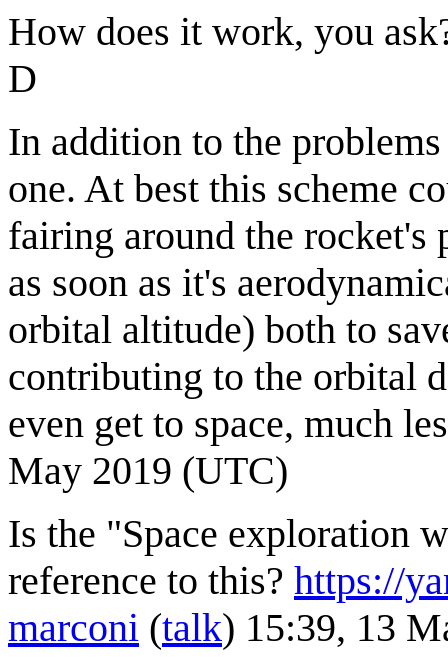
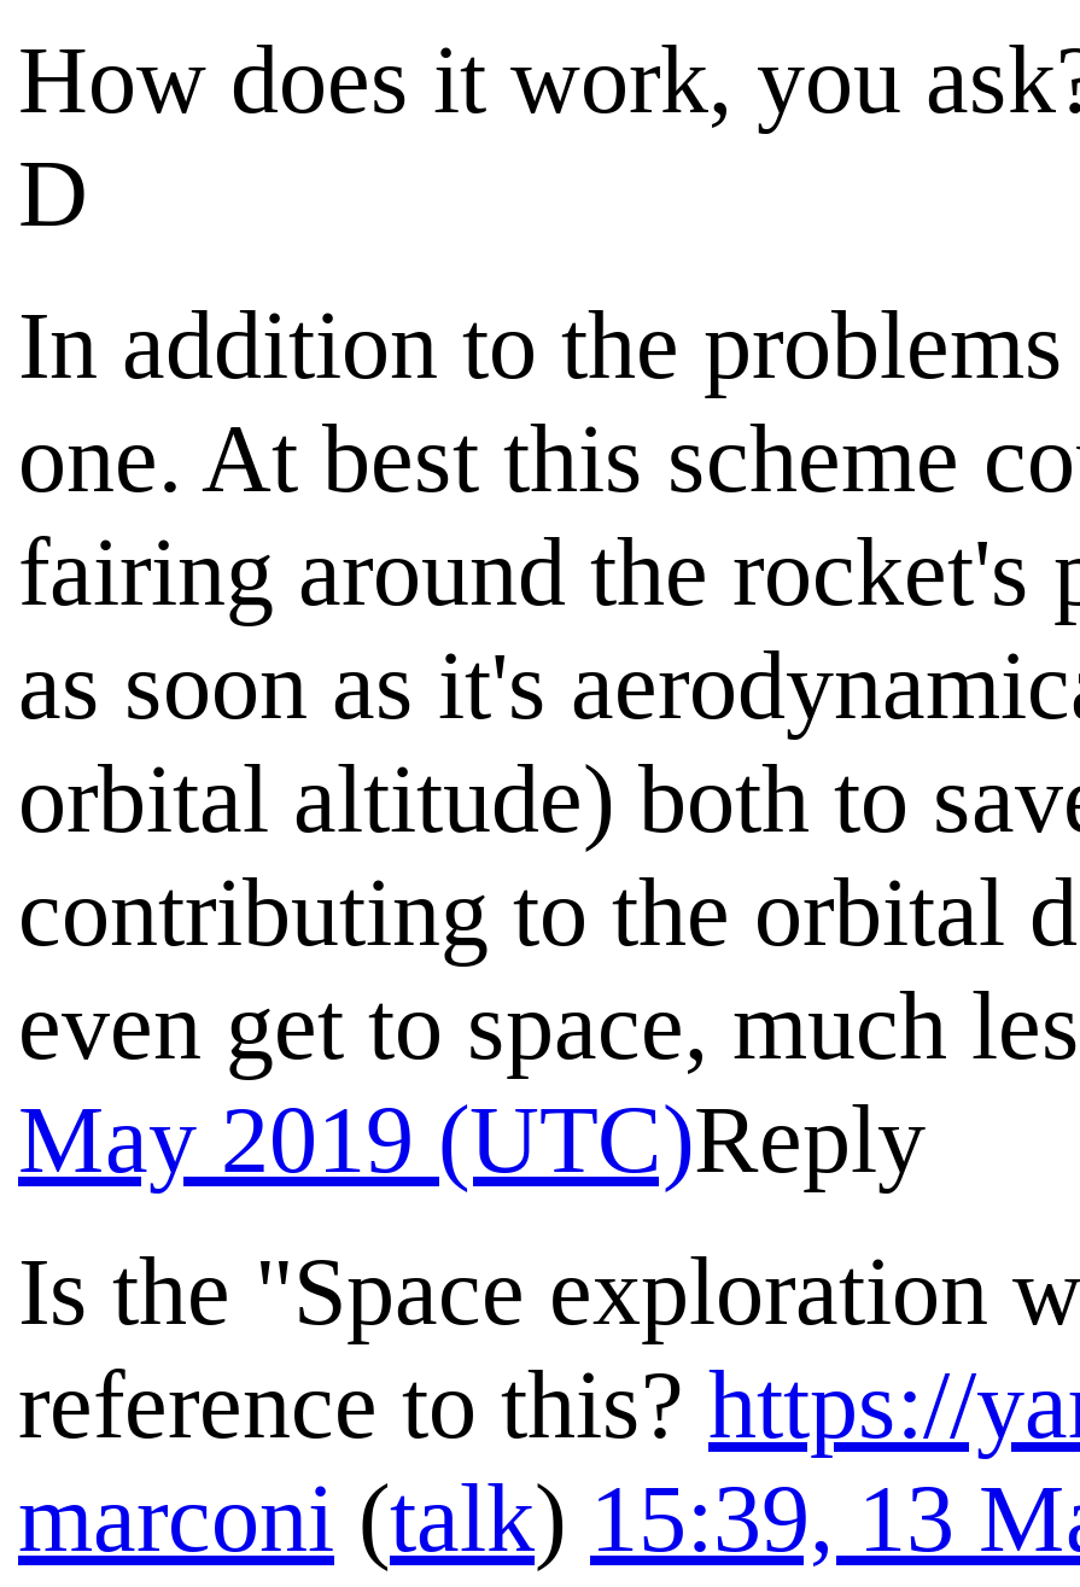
[8,448,288,493] May 2019 (UTC) -> [18,1085,926,1193] May 2019 (UTC)Reply

